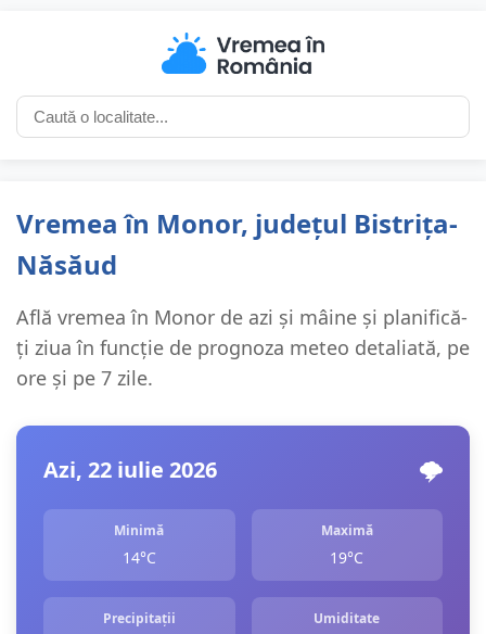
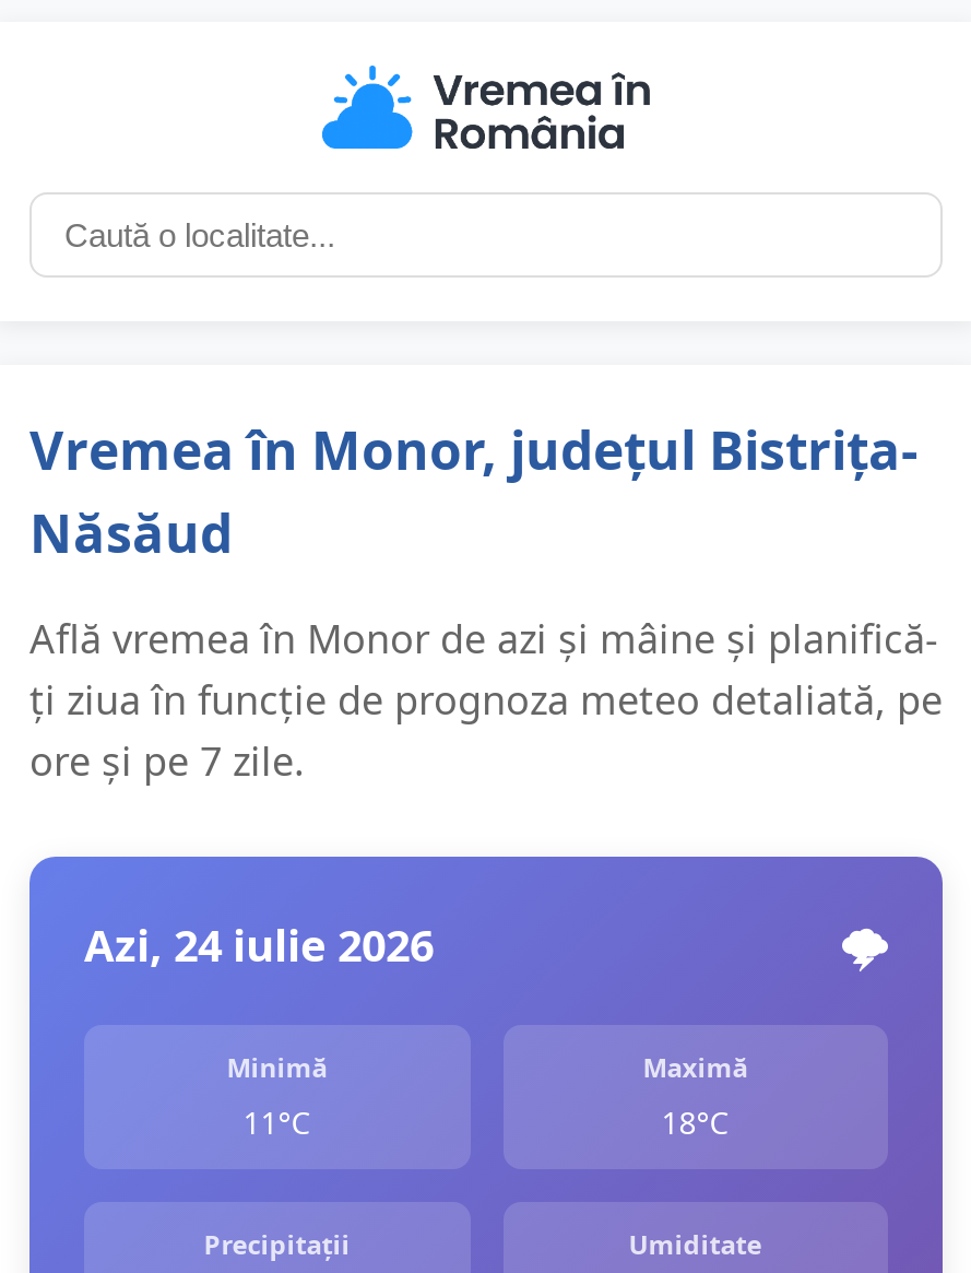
[43,455,217,485] Azi, 22 iulie 2026 -> [84,917,434,976] Azi, 24 iulie 2026
[122,548,156,568] 14°C -> [243,1102,311,1144] 11°C
[330,548,364,568] 19°C -> [661,1102,729,1144] 18°C

